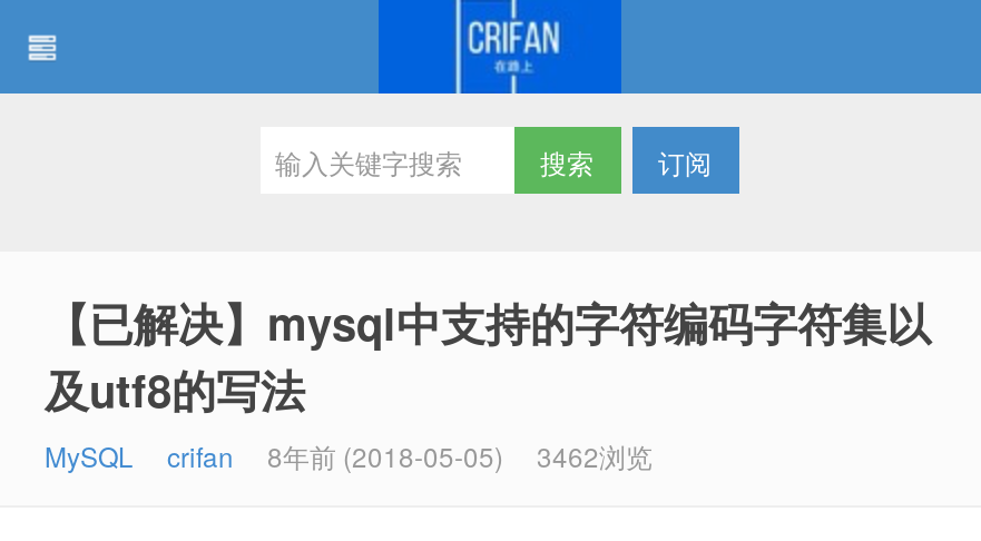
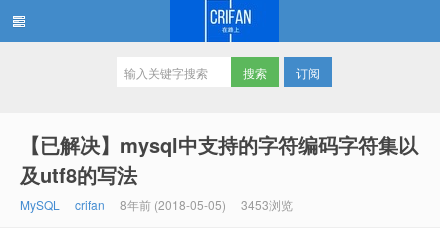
[45,436,653,474] MySQL crifan 8年前 (2018-05-05) 3462浏览 -> [20,196,293,213] MySQL crifan 8年前 (2018-05-05) 3453浏览

